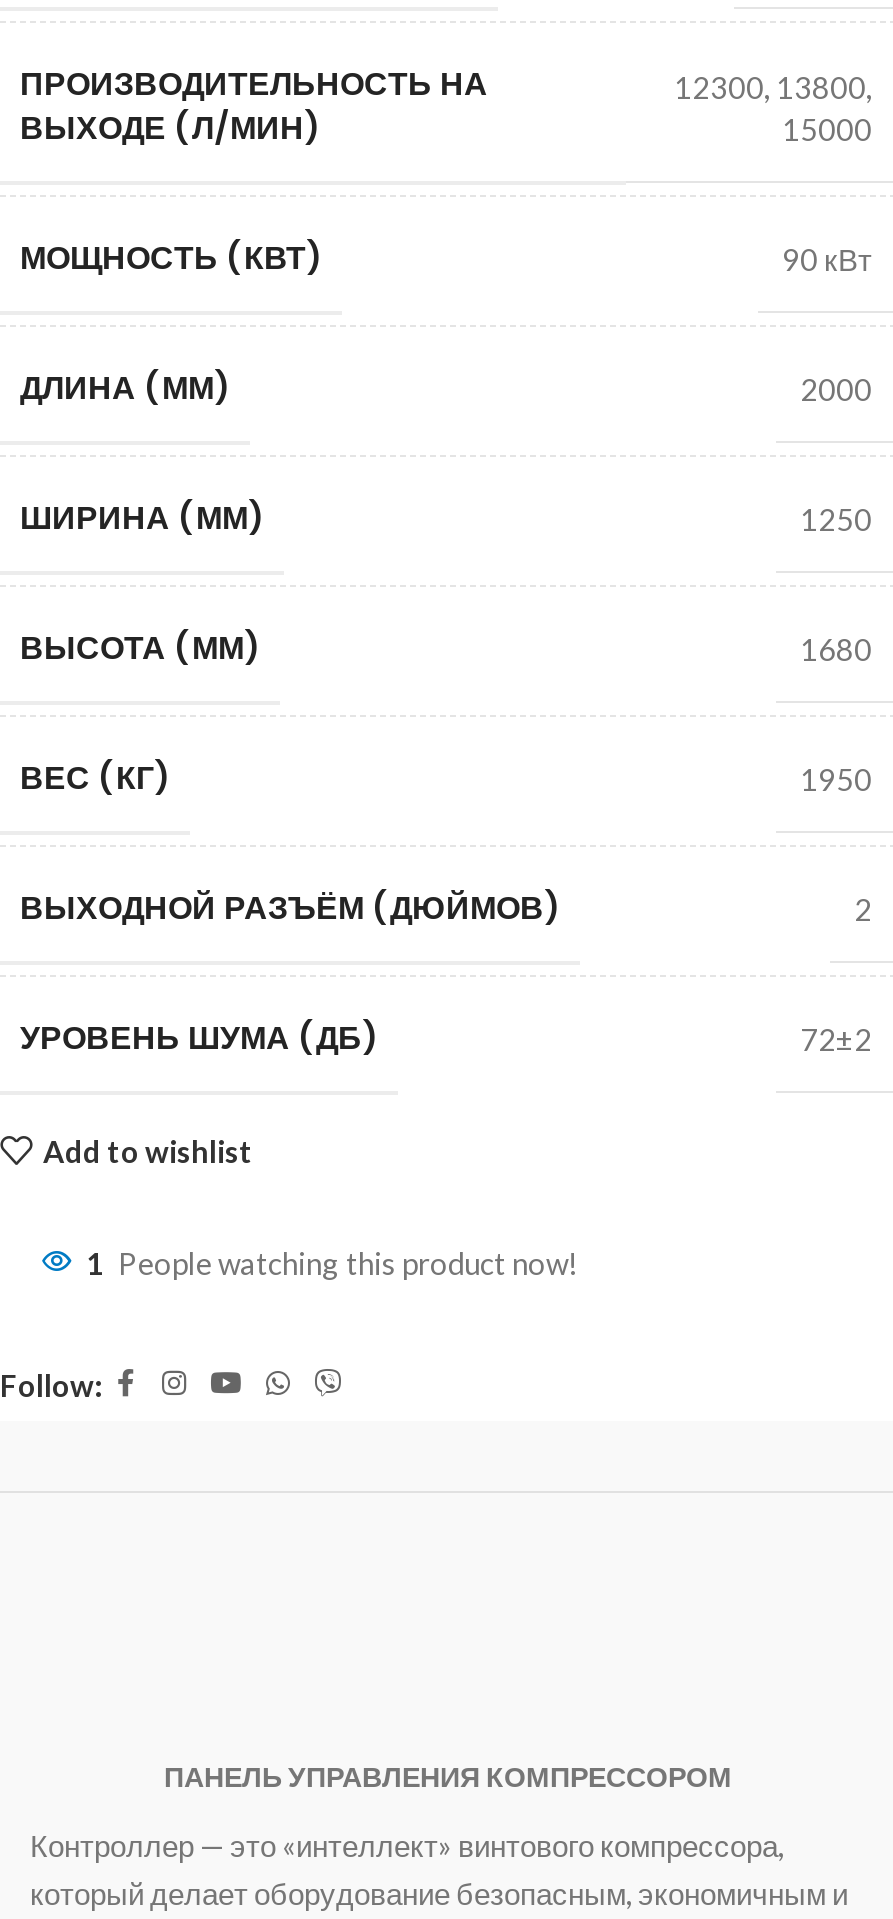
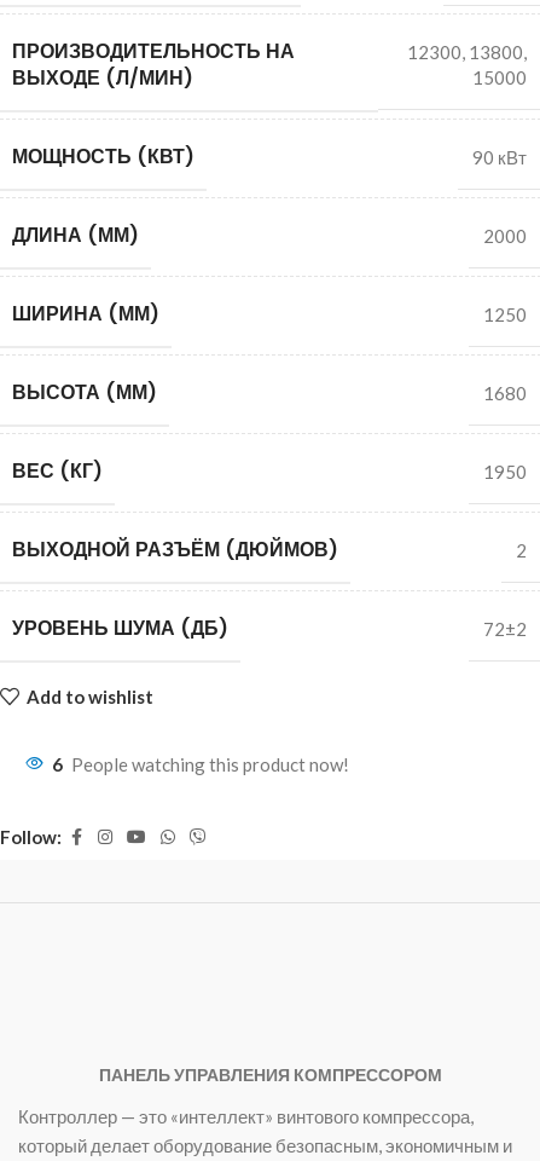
[86,1245,578,1281] 1 People watching this product now! -> [52,753,349,775] 6 People watching this product now!

